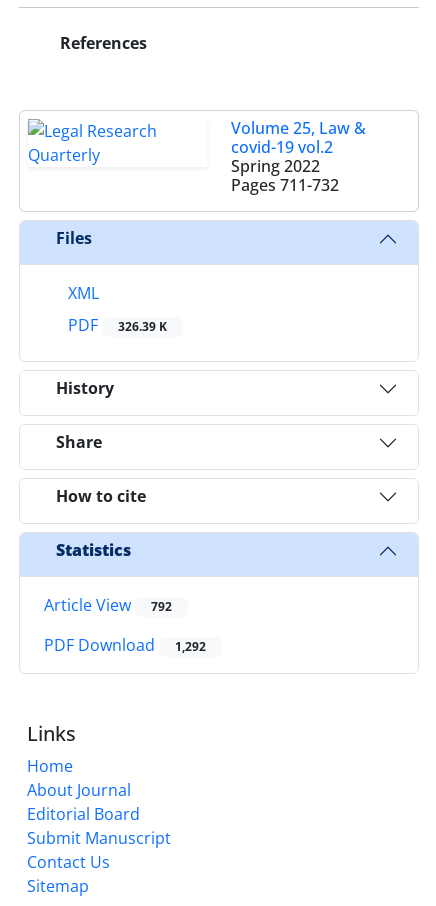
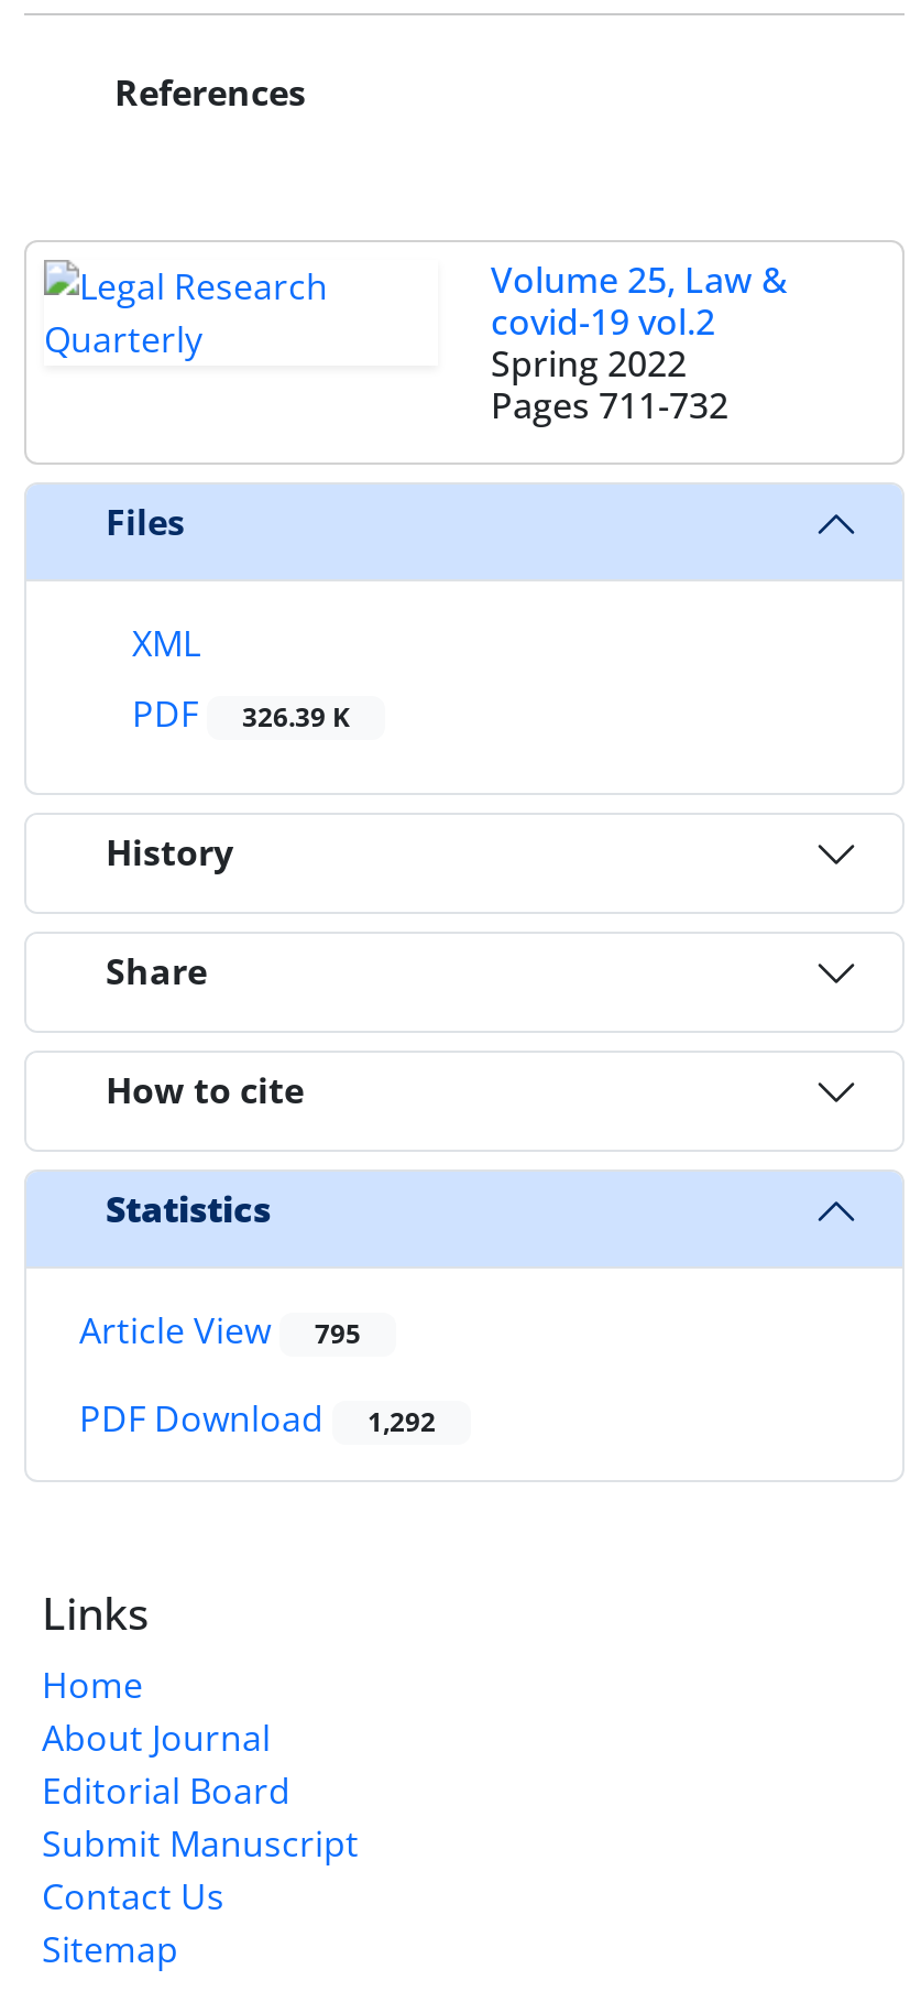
[44,594,172,616] Article View 792 -> [79,1306,361,1354] Article View 795

